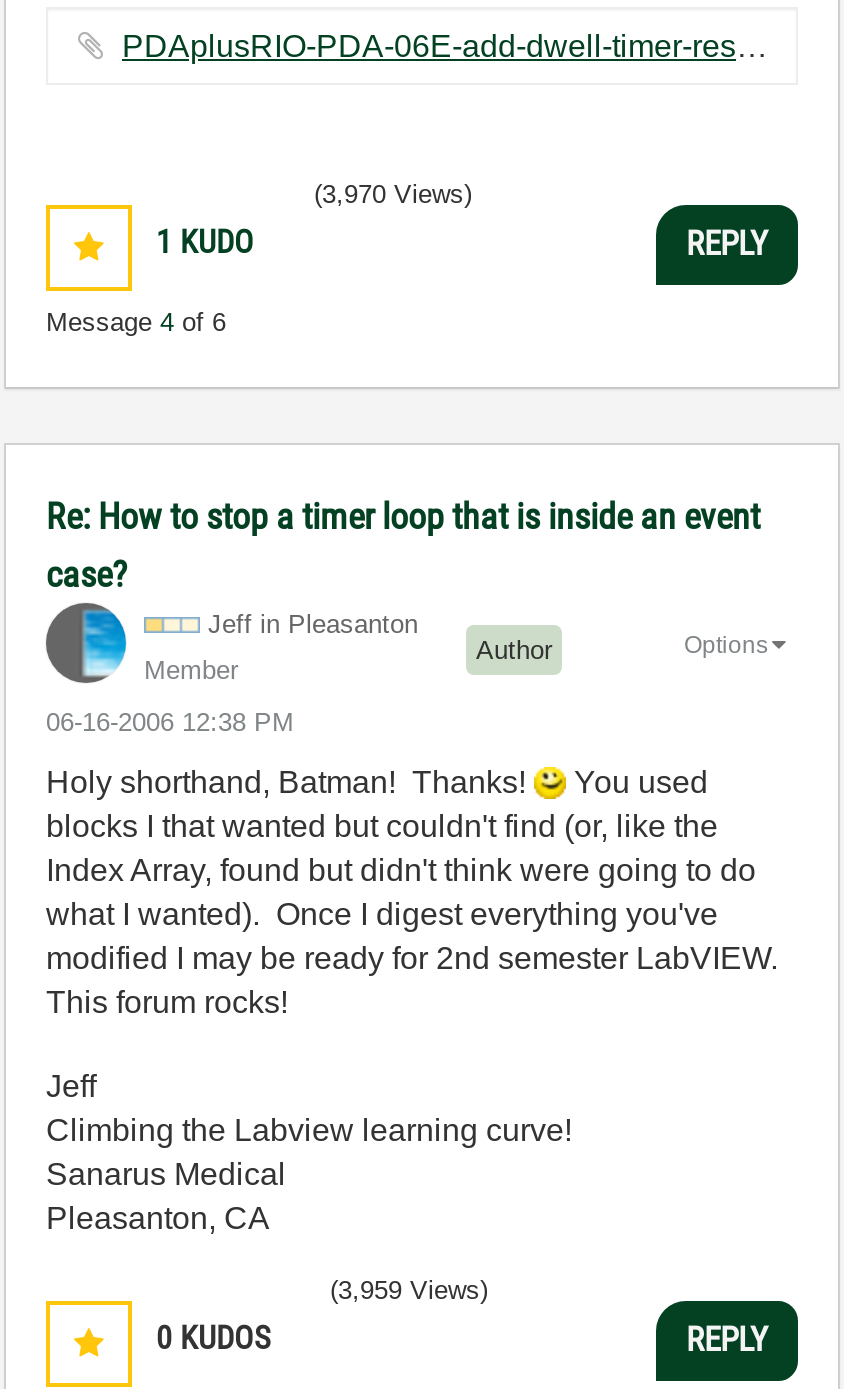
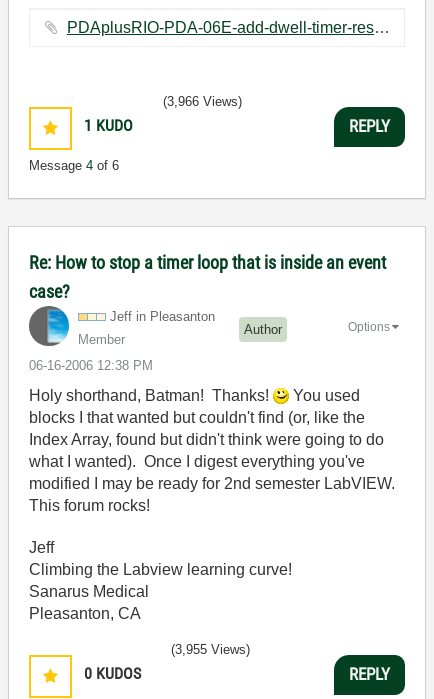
[314,178,472,208] (3,970 Views) -> [163,93,242,108] (3,966 Views)
[330,1274,488,1304] (3,959 Views) -> [171,641,250,656] (3,955 Views)

